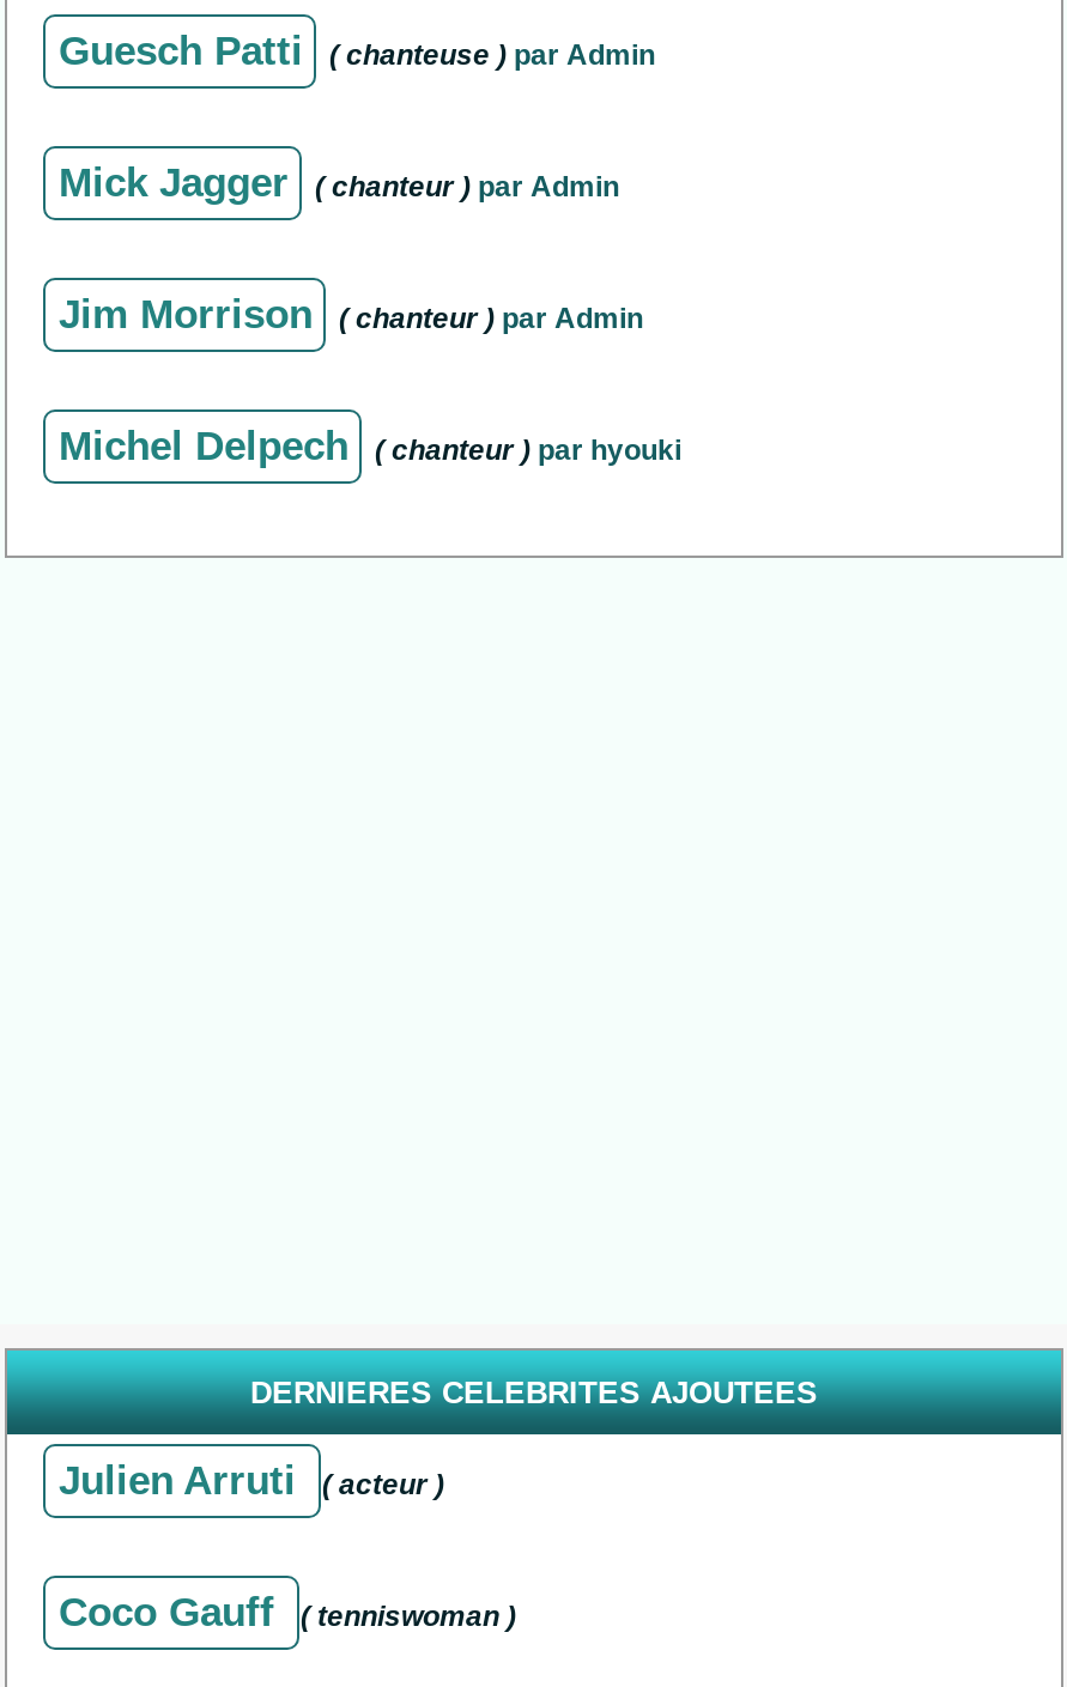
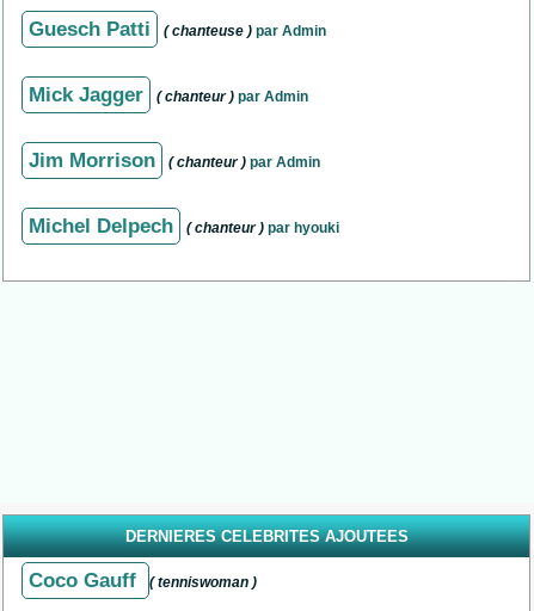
[59,1458,444,1504] Julien Arruti ( acteur ) -> none

